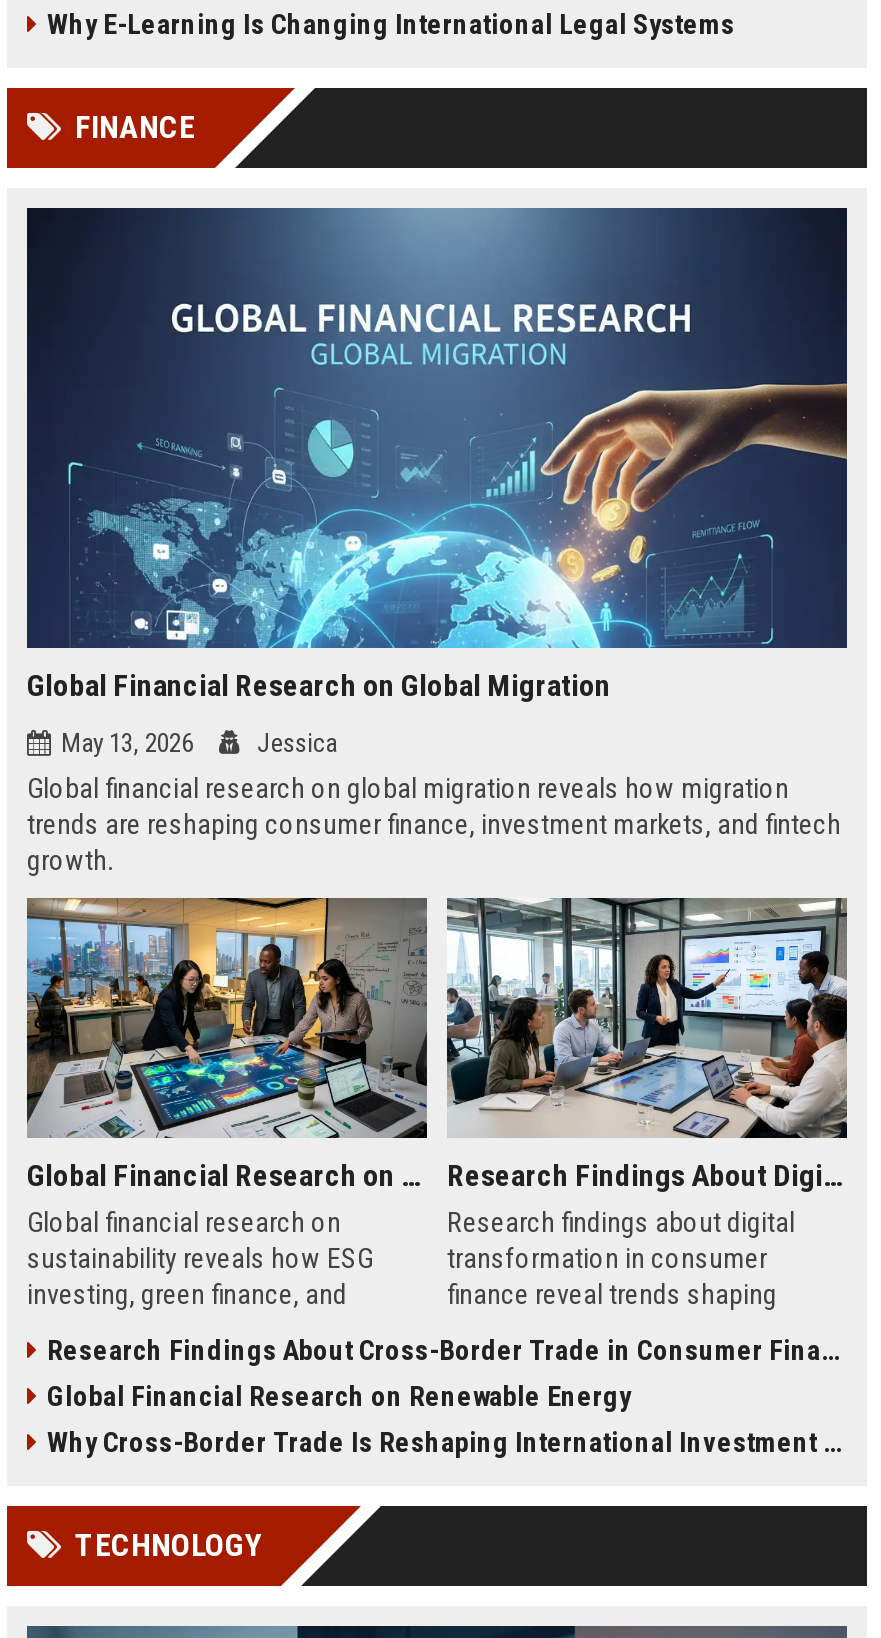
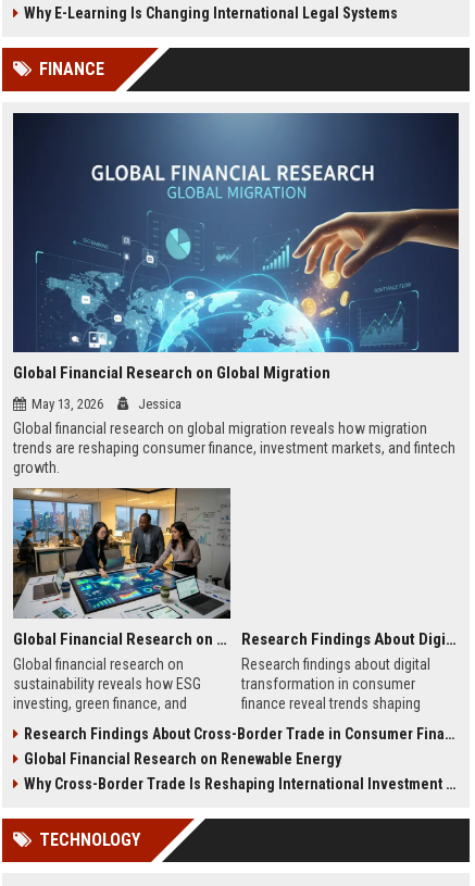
[445,896,849,1140] [image] -> none

